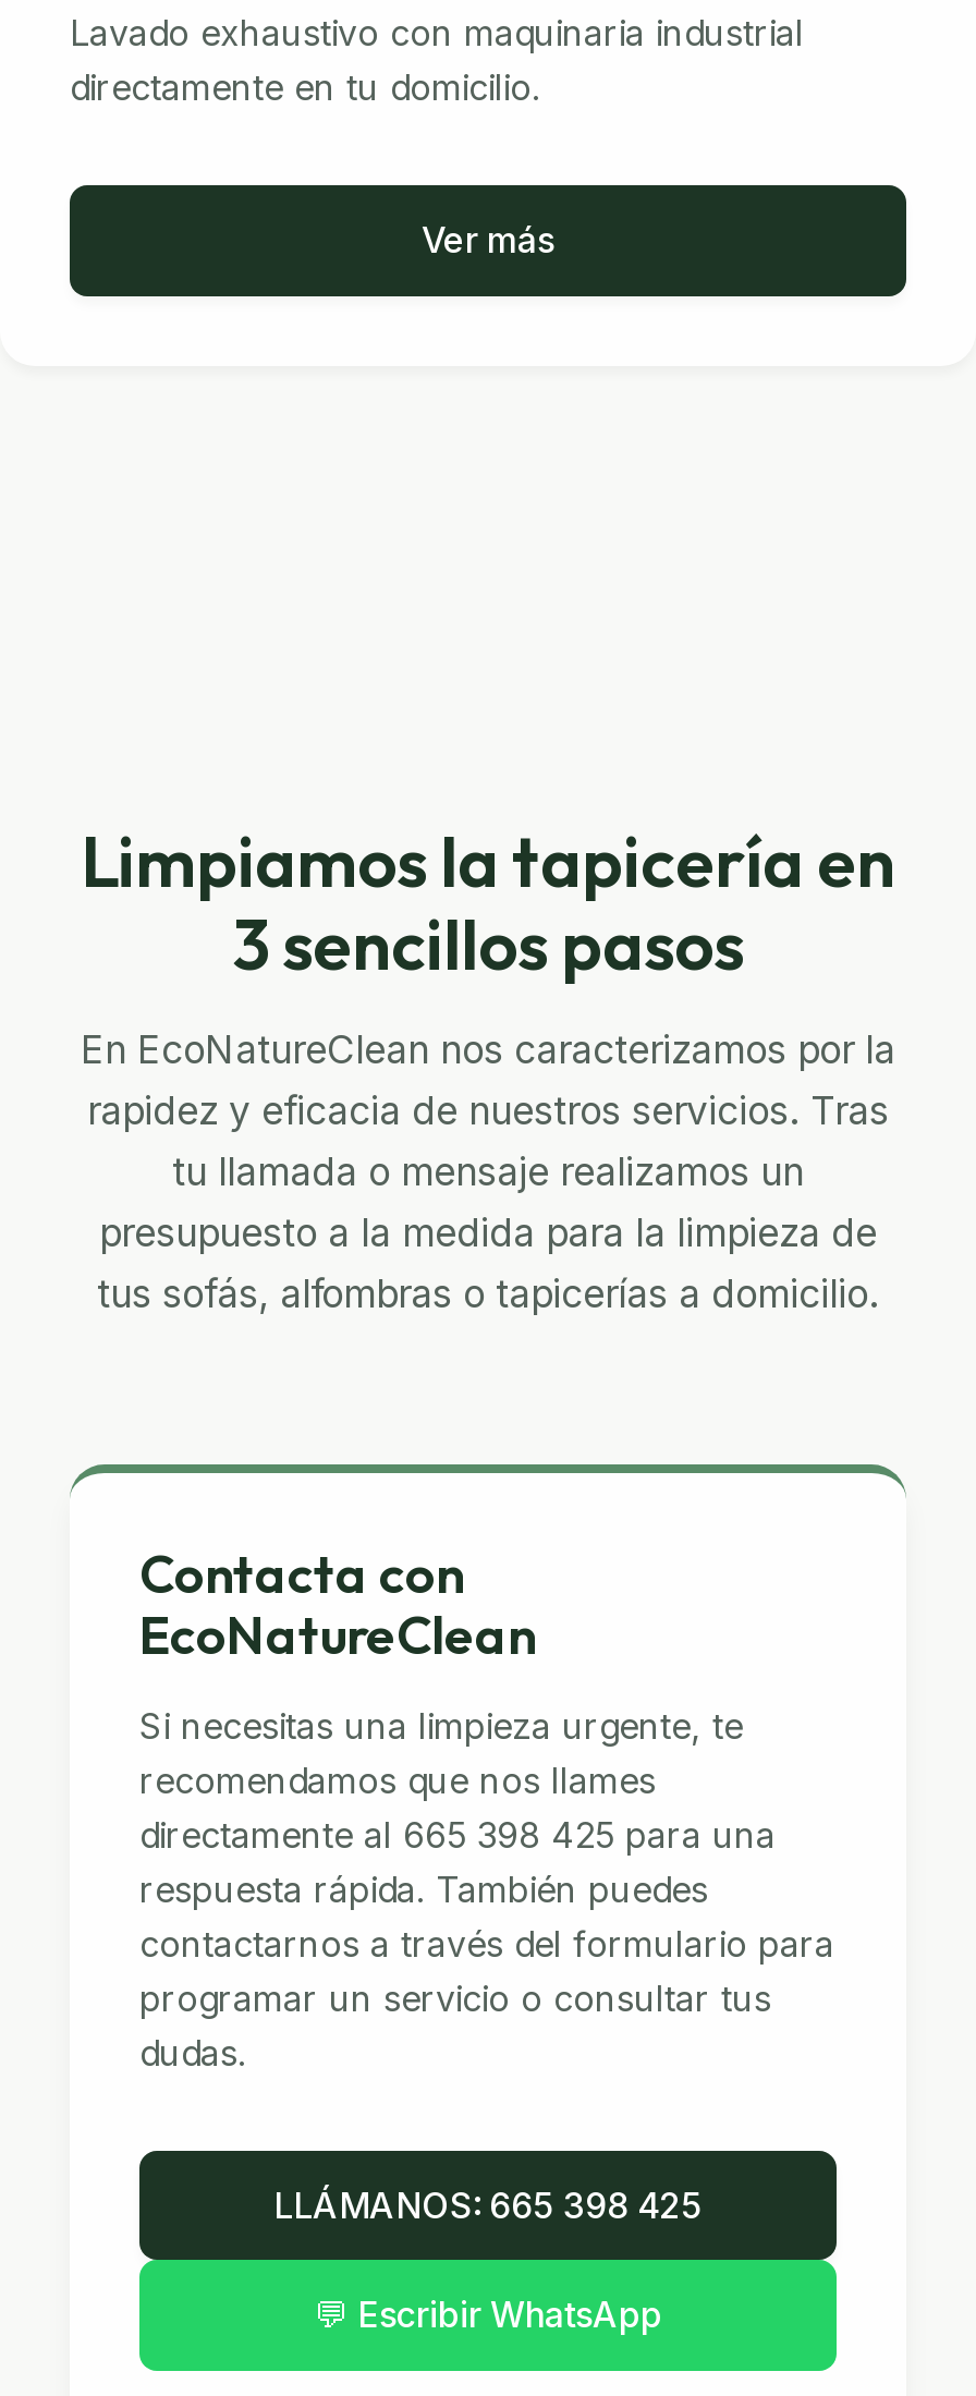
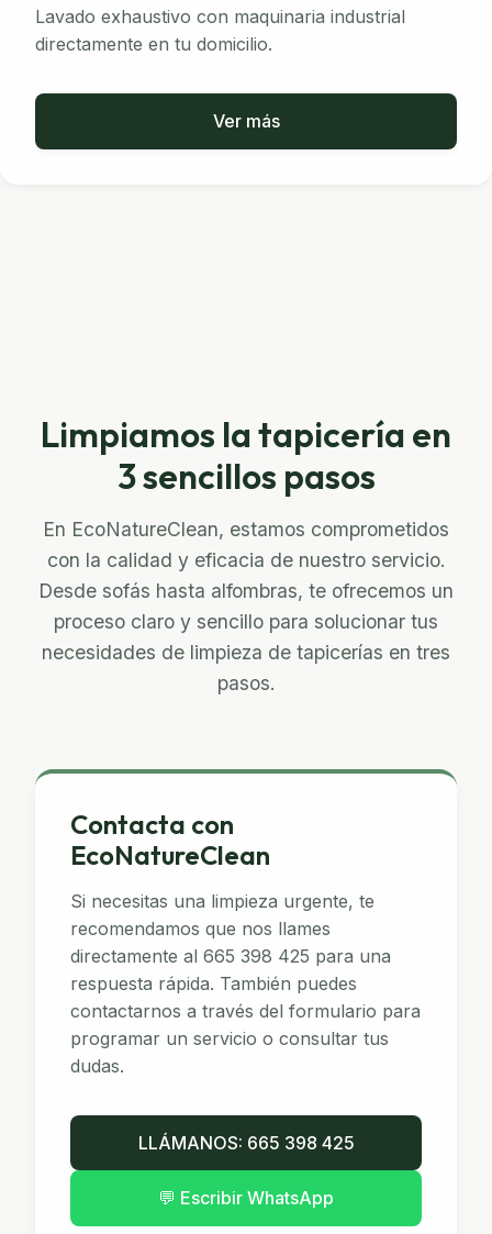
[81,1026,895,1316] En EcoNatureClean nos caracterizamos por la | rapidez y eficacia de nuestros servicios. Tras | tu llamada o mensaje realizamos un | presupuesto a la medida para la limpieza de | tus sofás, alfombras o tapicerías a domicilio. -> [38,517,454,694] En EcoNatureClean, estamos comprometidos | con la calidad y eficacia de nuestro servicio. | Desde sofás hasta alfombras, te ofrecemos un | proceso claro y sencillo para solucionar tus | necesidades de limpieza de tapicerías en tres | pasos.

